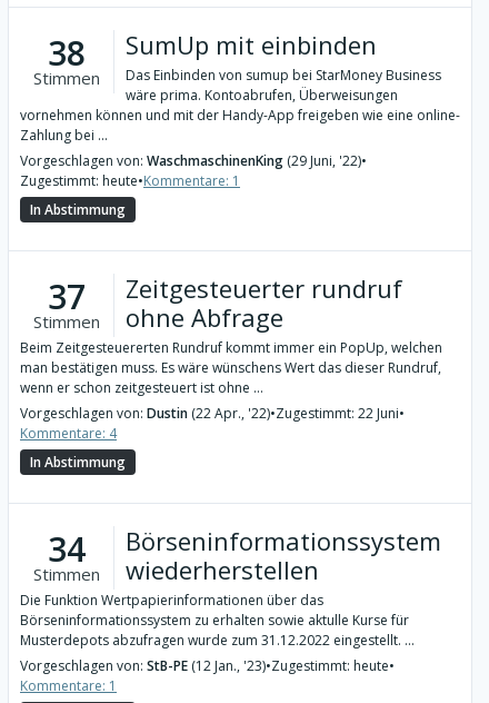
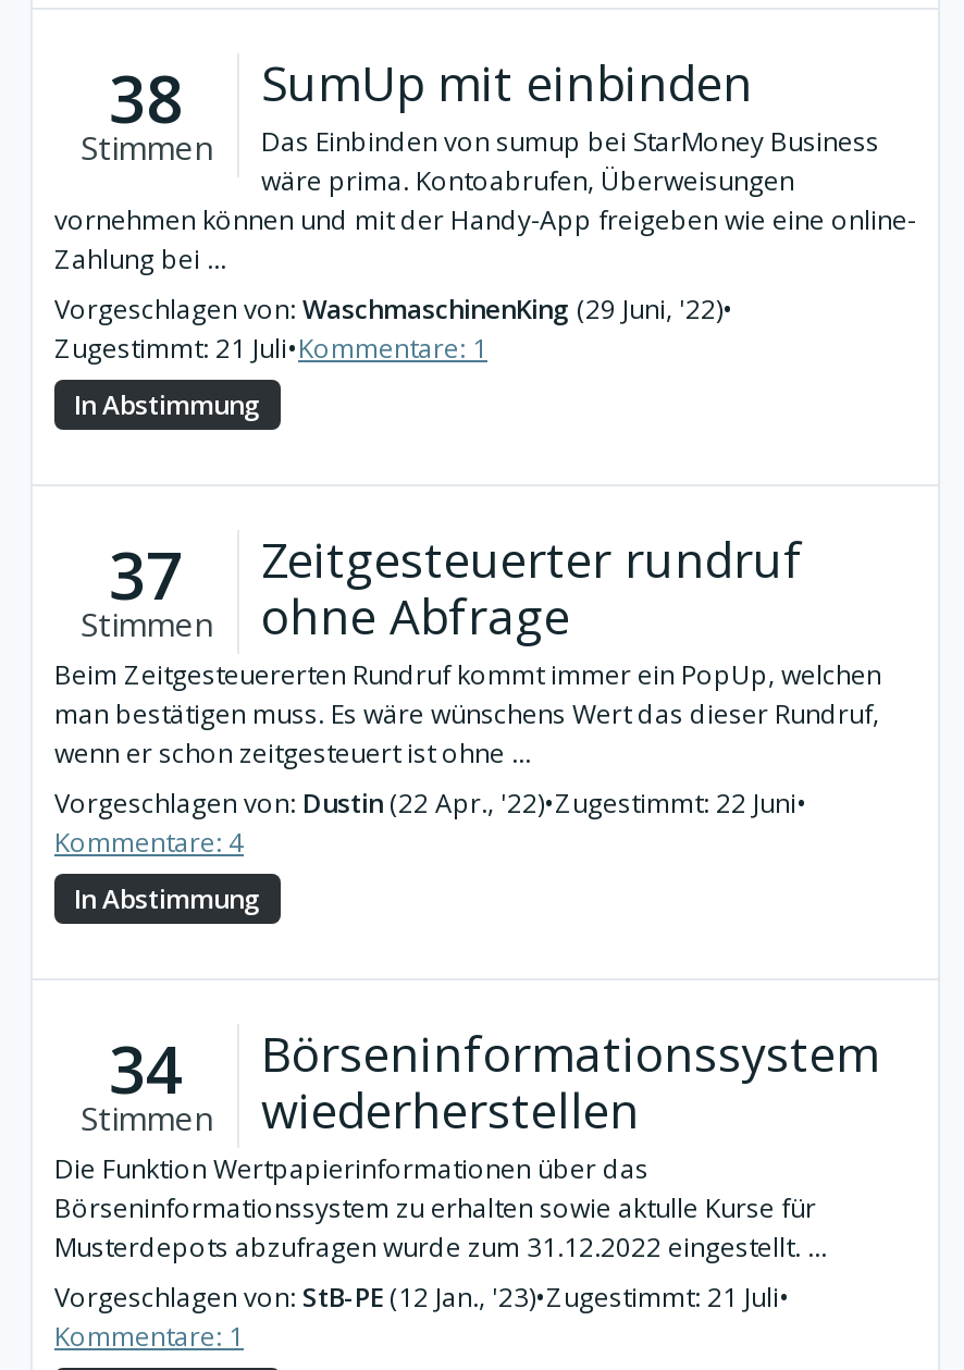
[20,171,240,190] Zugestimmt: heute•Kommentare: 1 -> [54,330,487,367] Zugestimmt: 21 Juli•Kommentare: 1
[20,656,395,675] Vorgeschlagen von: StB-PE (12 Jan., '23)•Zugestimmt: heute• -> [54,1279,790,1316] Vorgeschlagen von: StB-PE (12 Jan., '23)•Zugestimmt: 21 Juli•

